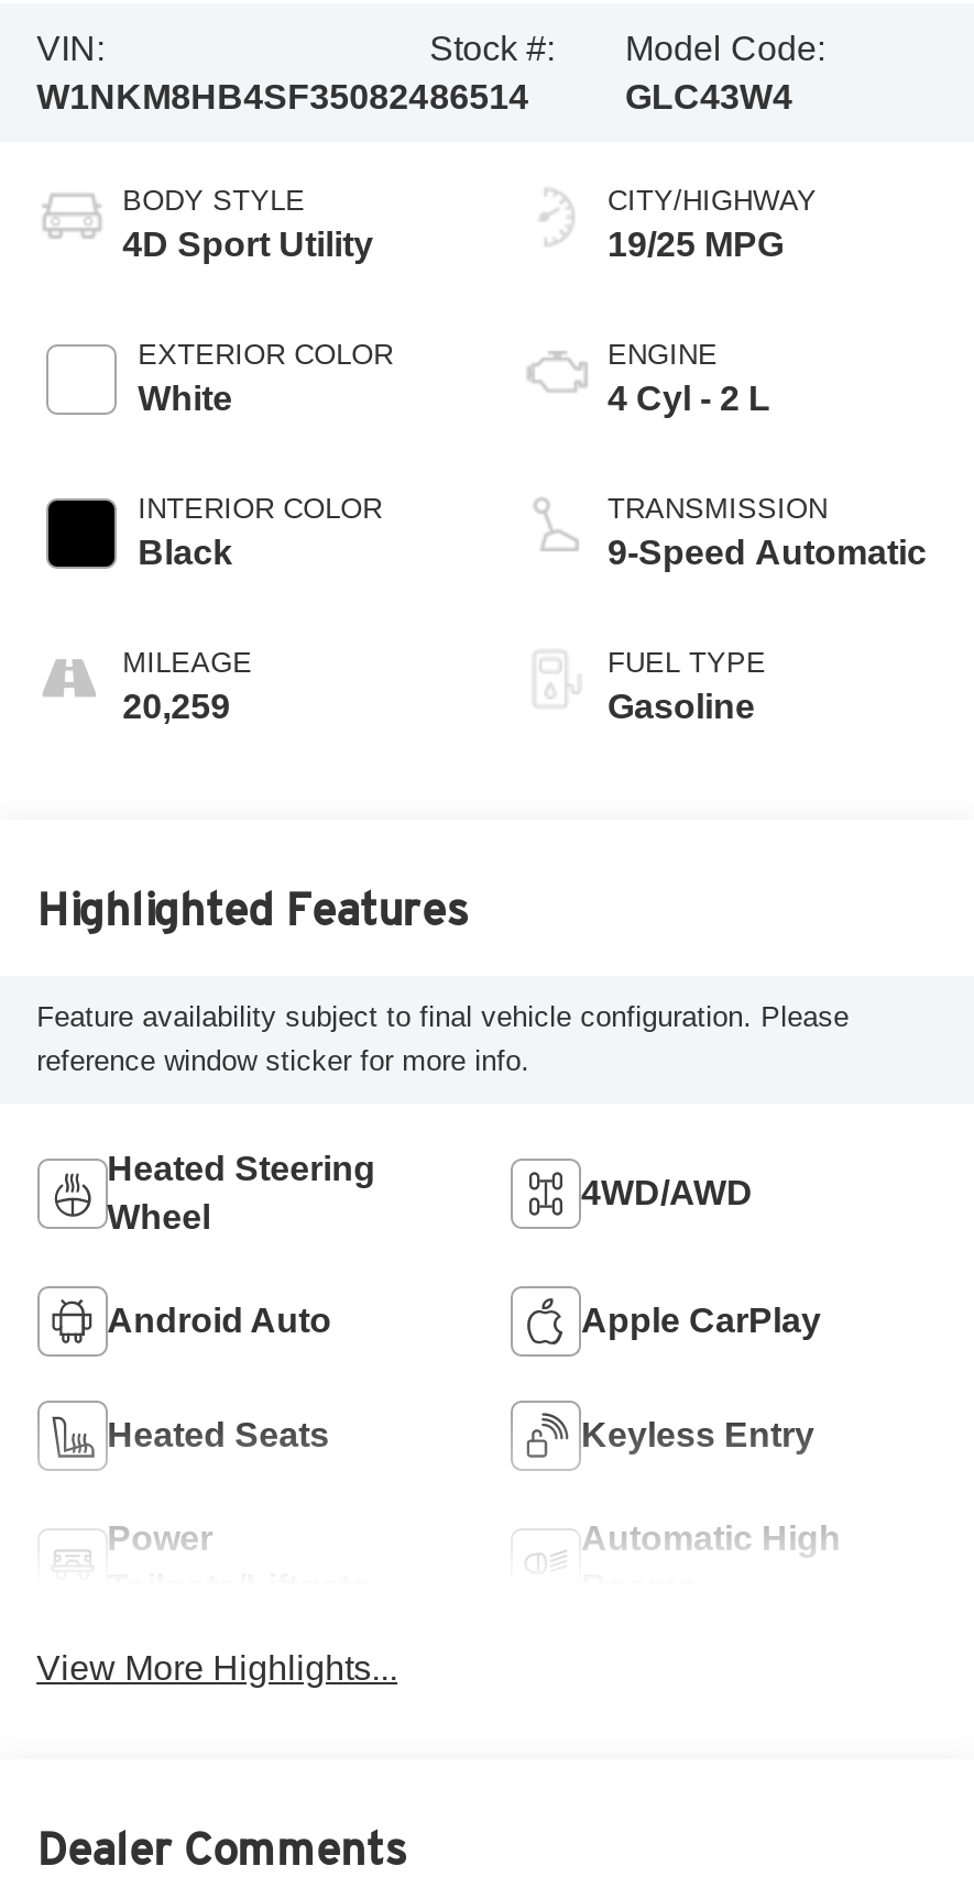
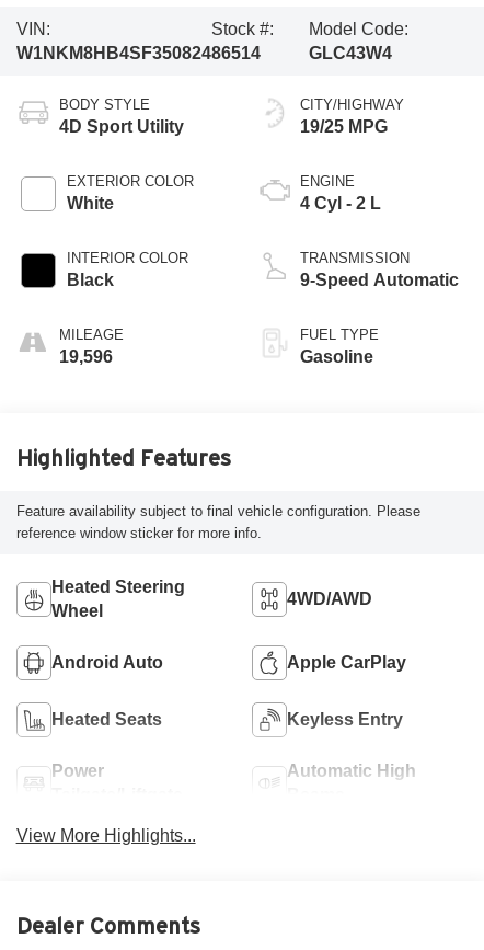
[122,689,230,726] 20,259 -> [59,348,112,366] 19,596

